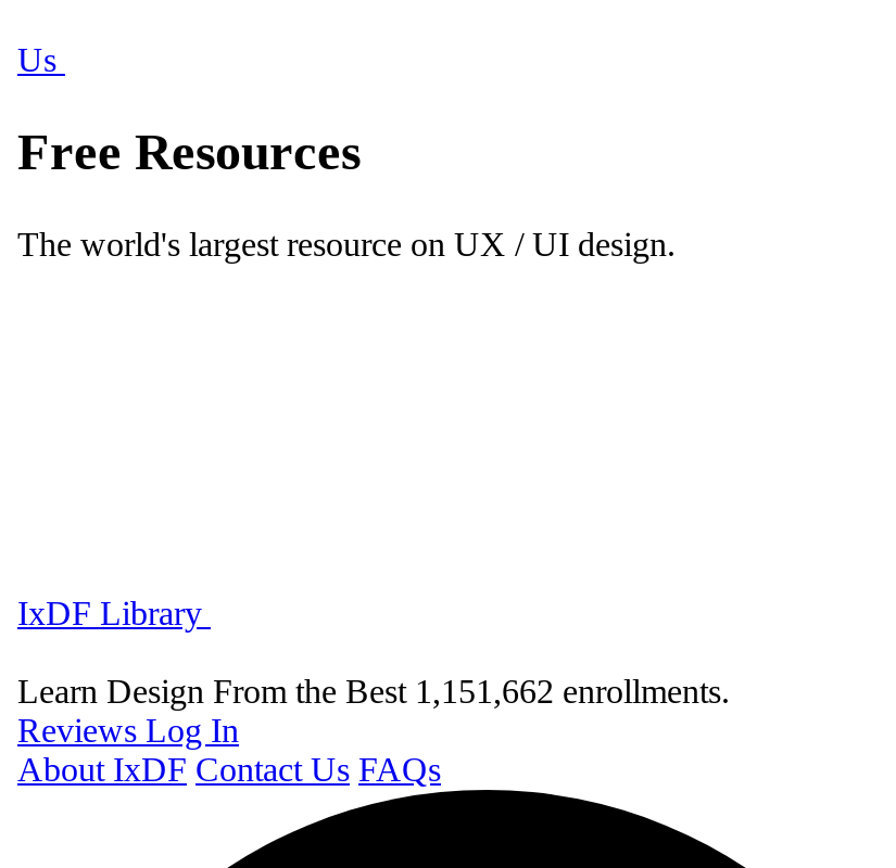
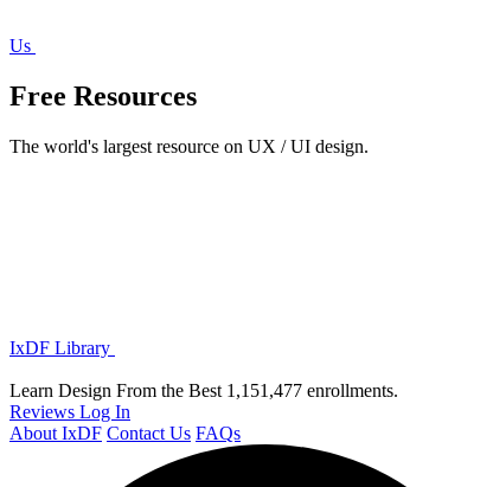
[17,672,730,709] Learn Design From the Best 1,151,662 enrollments. -> [9,380,398,400] Learn Design From the Best 1,151,477 enrollments.

